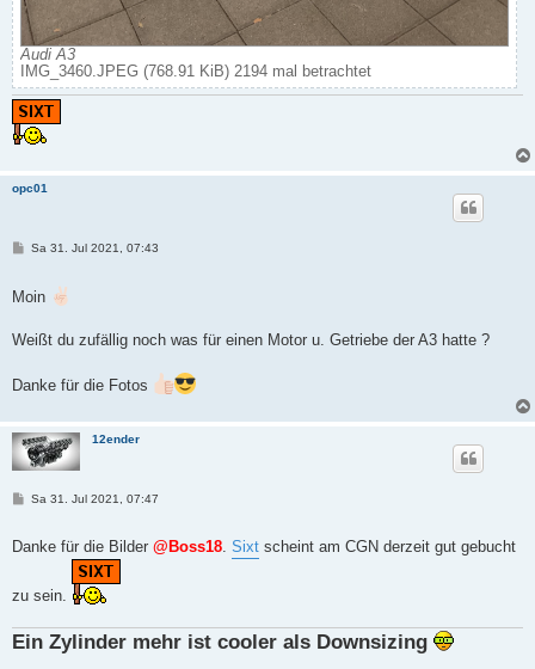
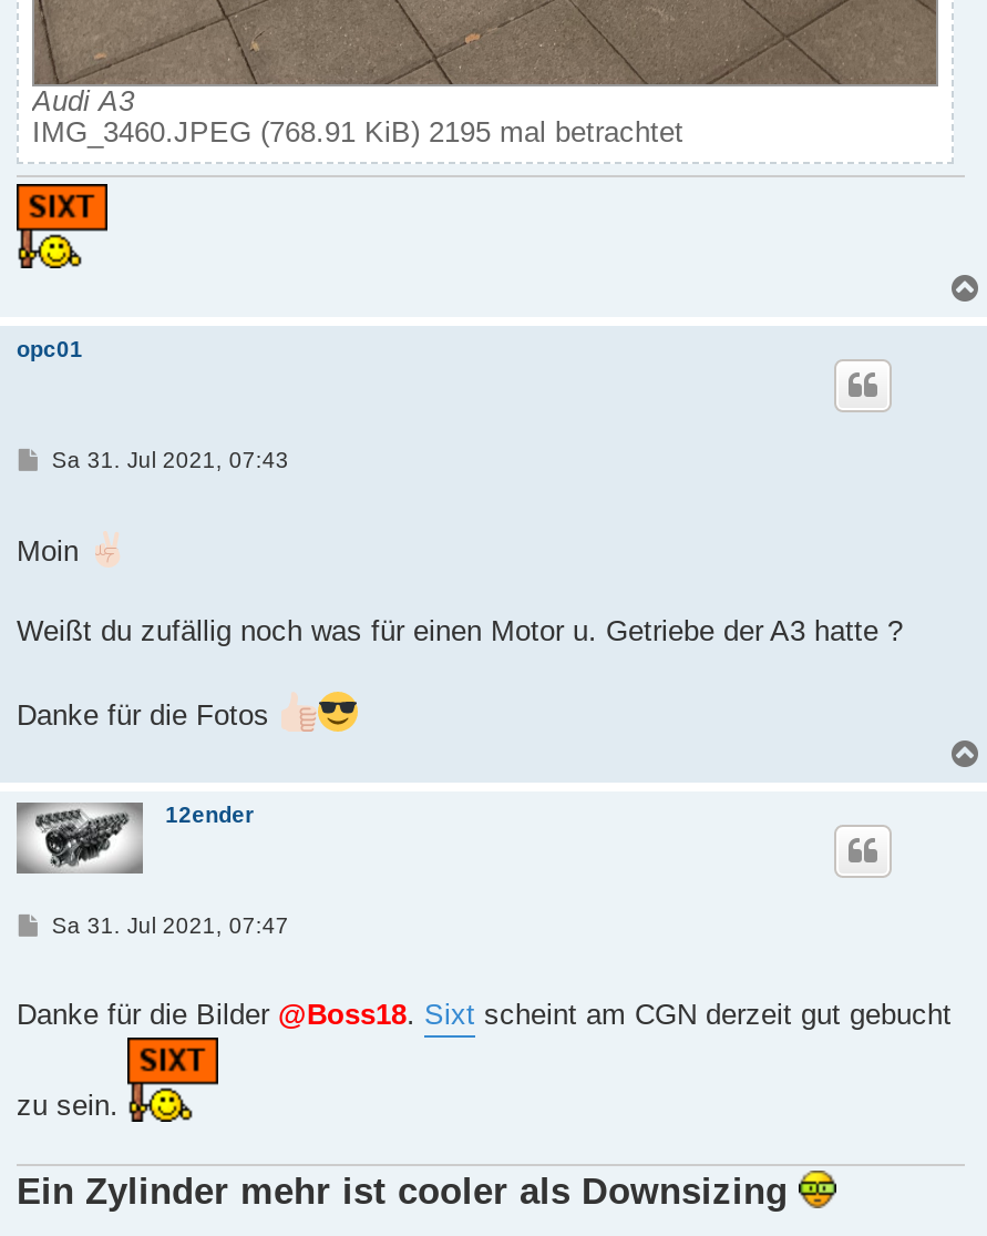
[20,62,371,80] IMG_3460.JPEG (768.91 KiB) 2194 mal betrachtet -> [32,116,683,149] IMG_3460.JPEG (768.91 KiB) 2195 mal betrachtet

